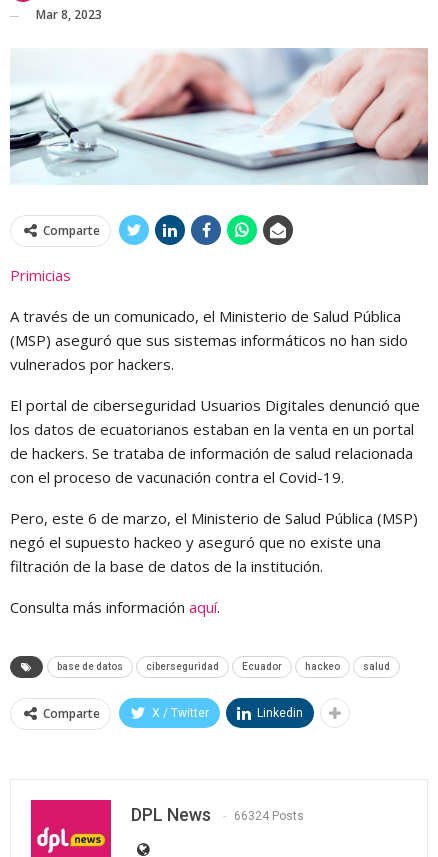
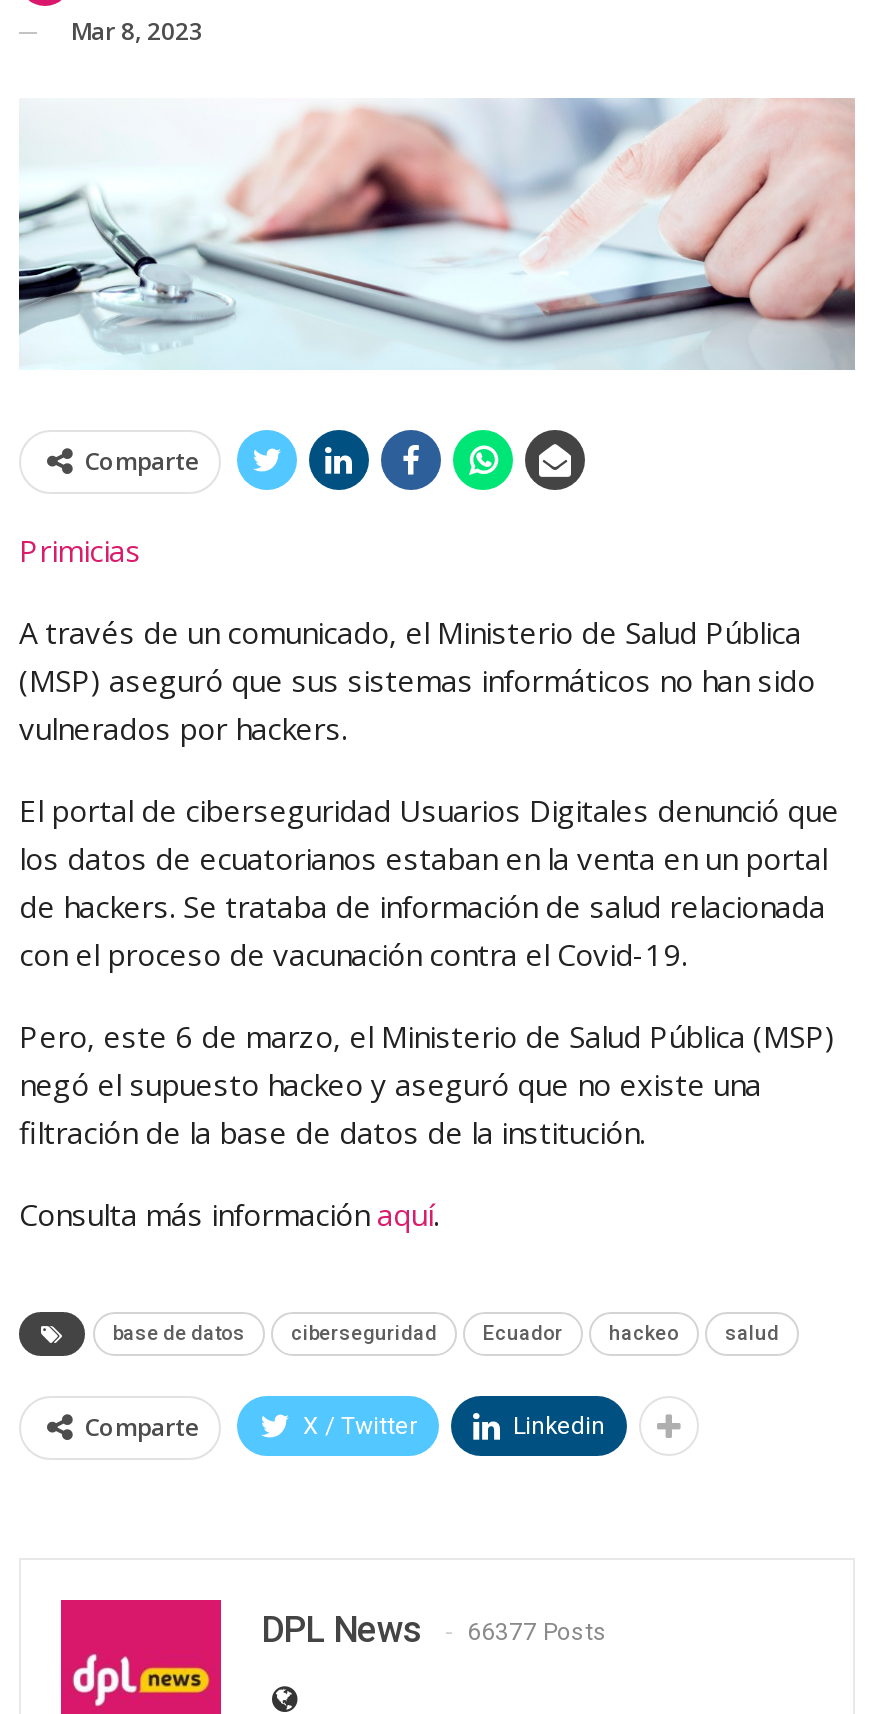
[131,804,304,825] DPL News 66324 Posts -> [261,1607,607,1649] DPL News 66377 Posts

